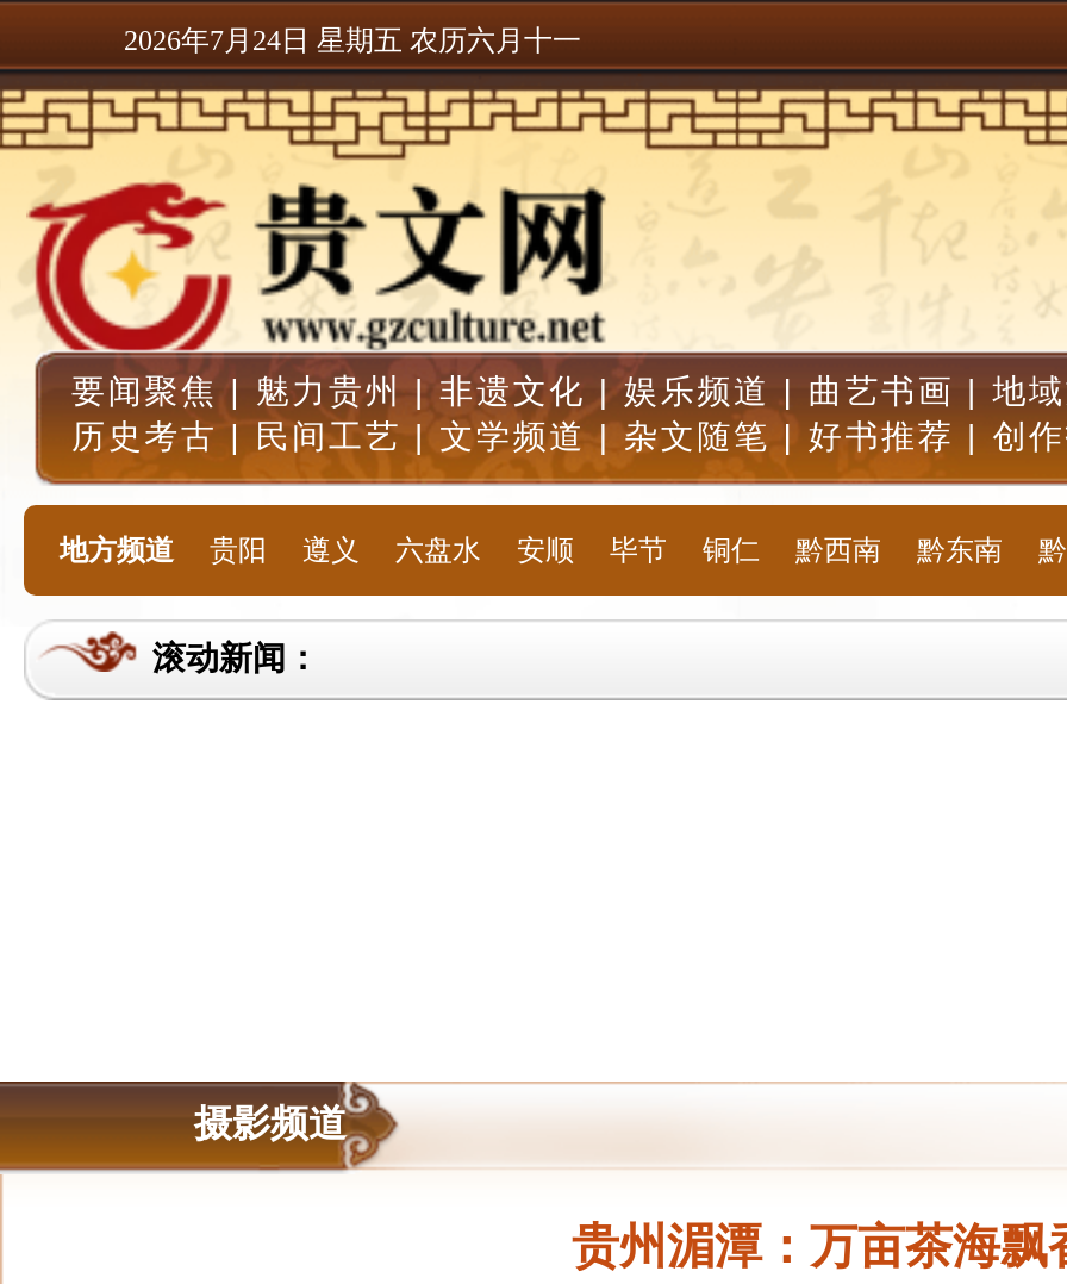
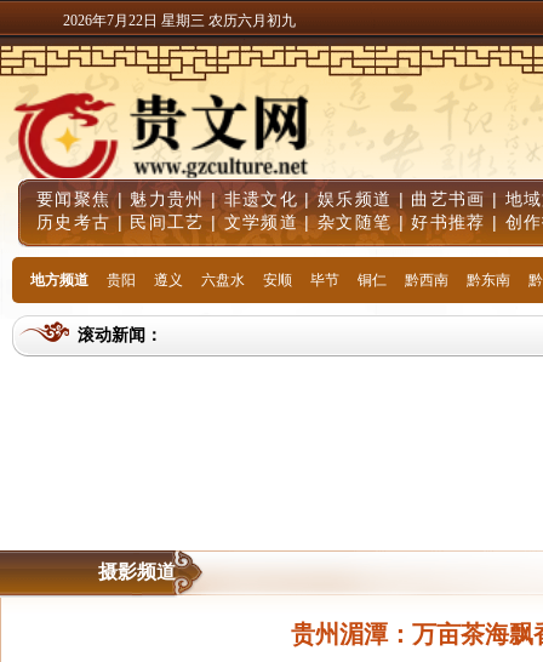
[124,24,581,57] 2026年7月24日 星期五 农历六月十一 -> [63,12,296,29] 2026年7月22日 星期三 农历六月初九

